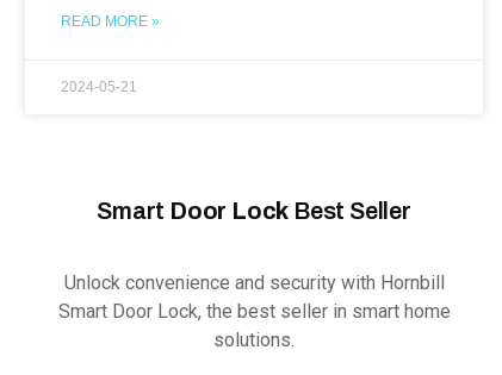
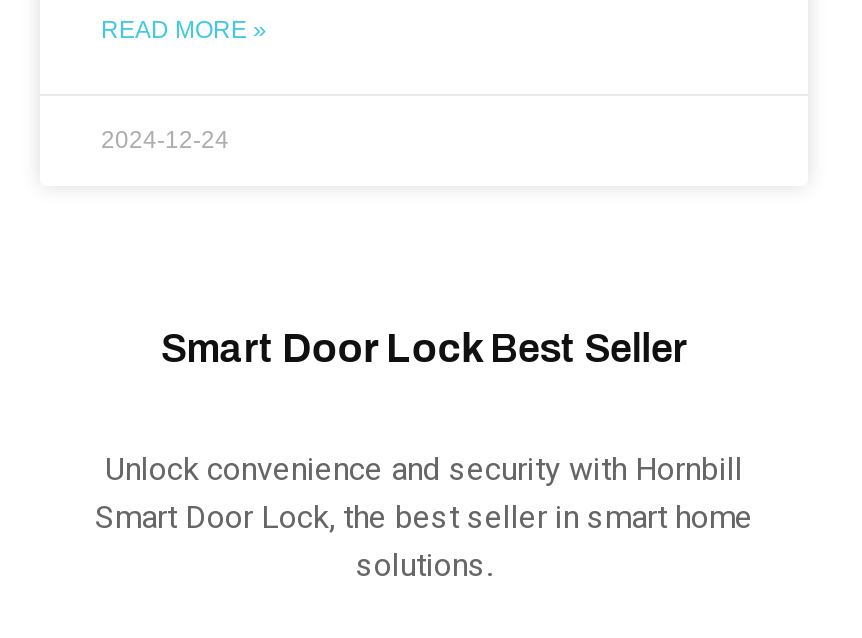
[61,79,138,95] 2024-05-21 -> [101,126,229,154] 2024-12-24

